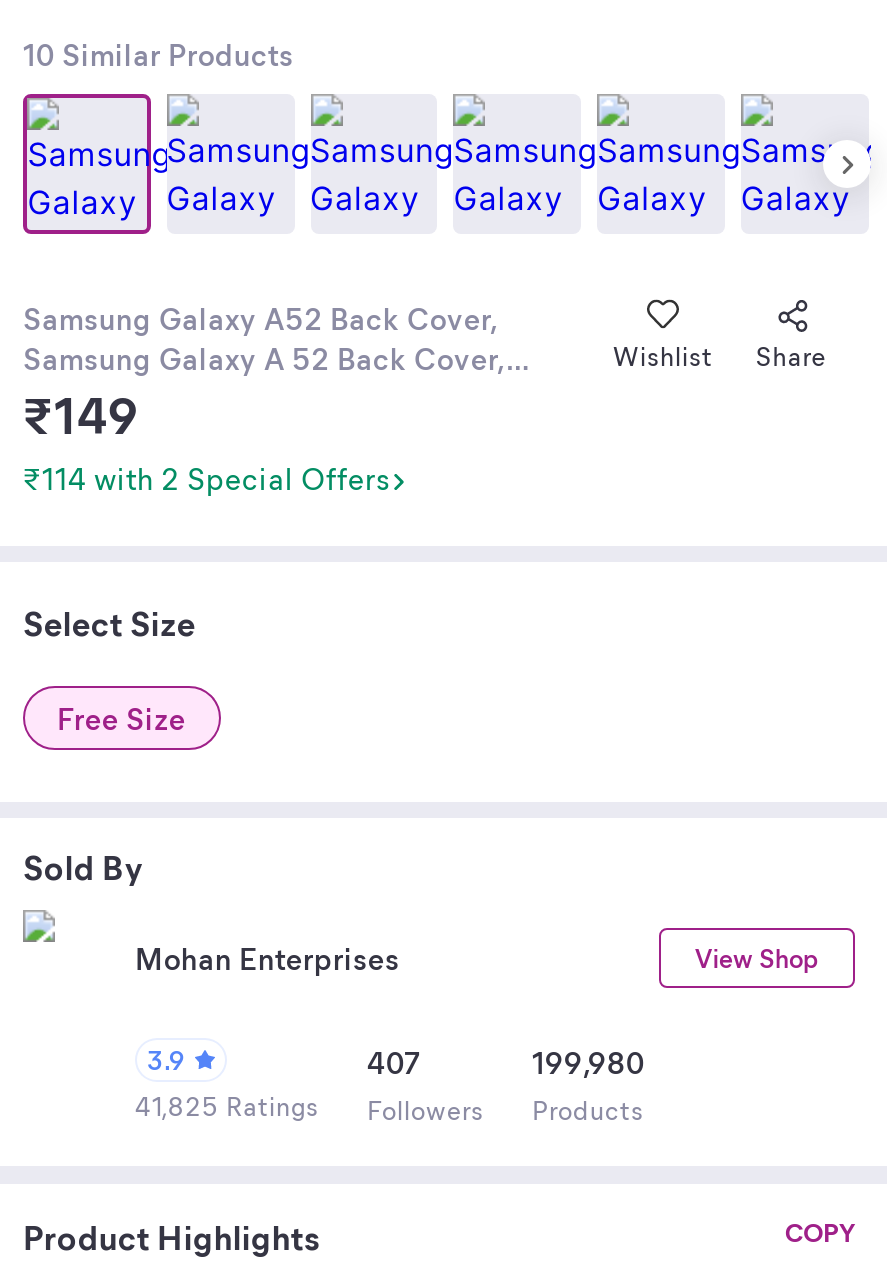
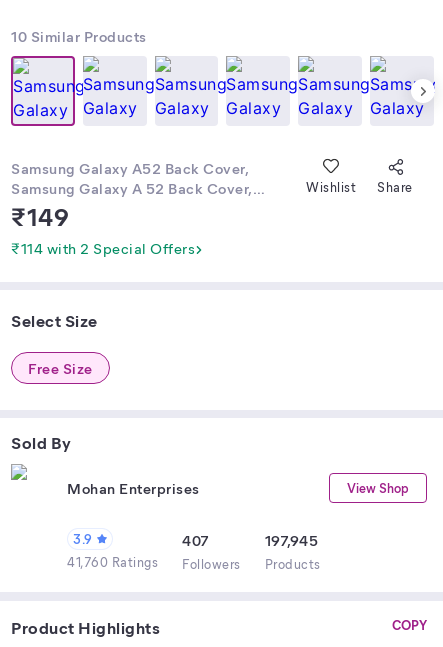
[532,1042,645,1082] 199,980 -> [264,530,318,550] 197,945
[135,1088,644,1126] 41,825 Ratings Followers Products -> [67,553,320,572] 41,760 Ratings Followers Products

